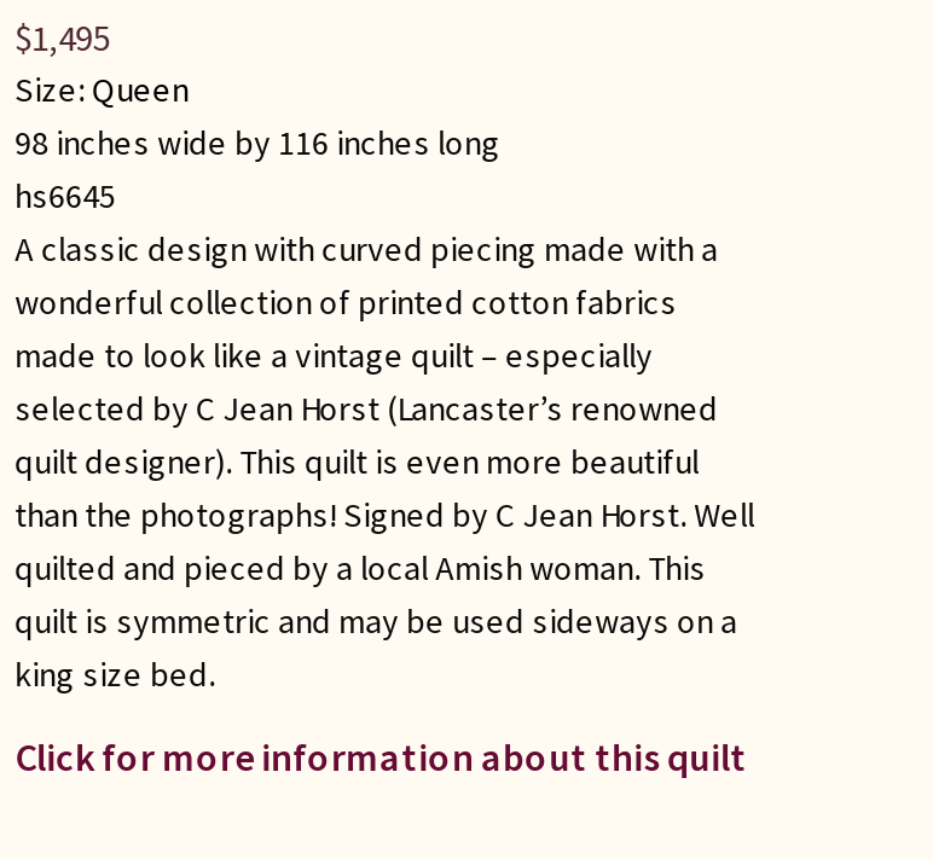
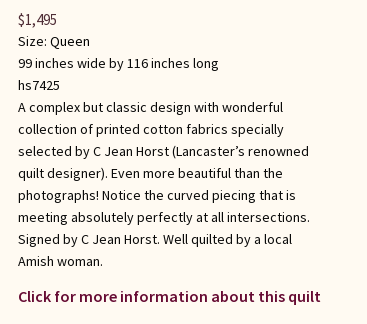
[15,121,718,377] 98 inches wide by 116 inches long | hs6645 | A classic design with curved piecing made with a | wonderful collection of printed cotton fabrics | made to look like a vintage quilt – especially -> [18,54,284,138] 99 inches wide by 116 inches long | hs7425 | A complex but classic design with wonderful | collection of printed cotton fabrics specially
[15,440,754,696] quilt designer). This quilt is even more beautiful | than the photographs! Signed by C Jean Horst. Well | quilted and pieced by a local Amish woman. This | quilt is symmetric and may be used sideways on a | king size bed. -> [18,164,310,270] quilt designer). Even more beautiful than the | photographs! Notice the curved piecing that is | meeting absolutely perfectly at all intersections. | Signed by C Jean Horst. Well quilted by a local | Amish woman.

